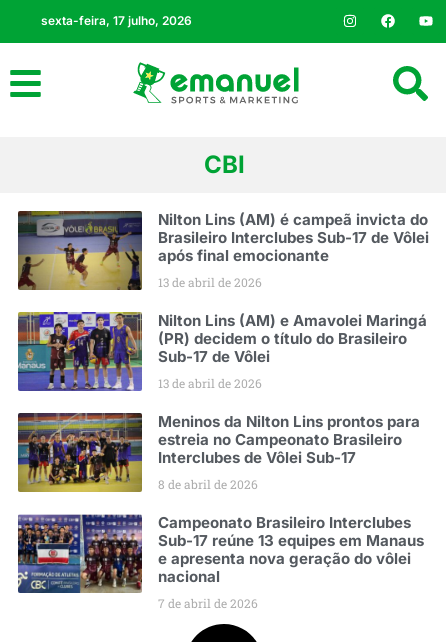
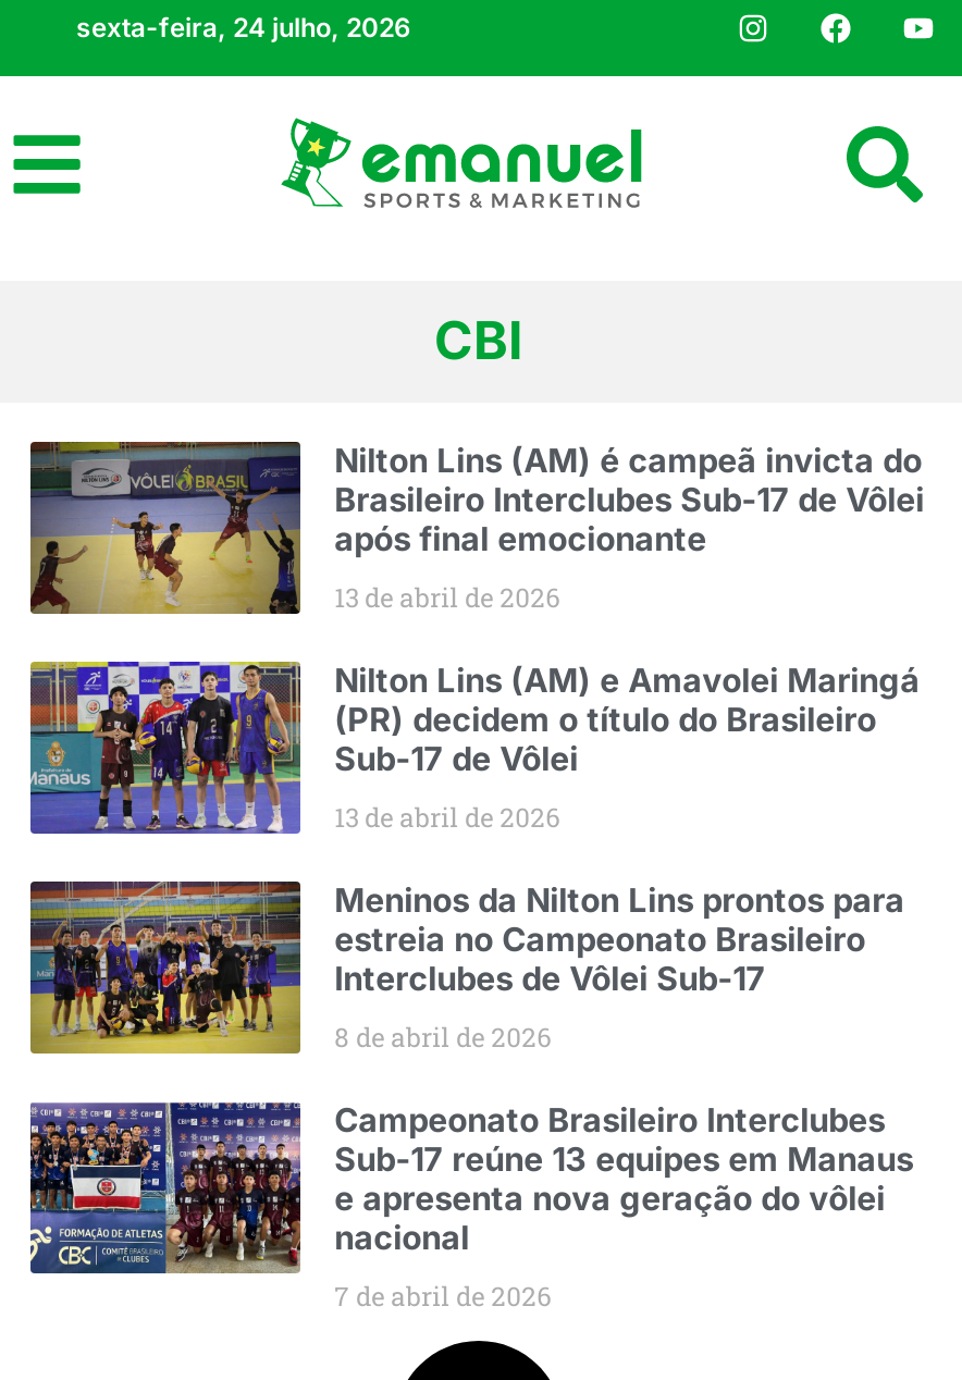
[40,13,191,28] sexta-feira, 17 julho, 2026 -> [76,11,411,44] sexta-feira, 24 julho, 2026

